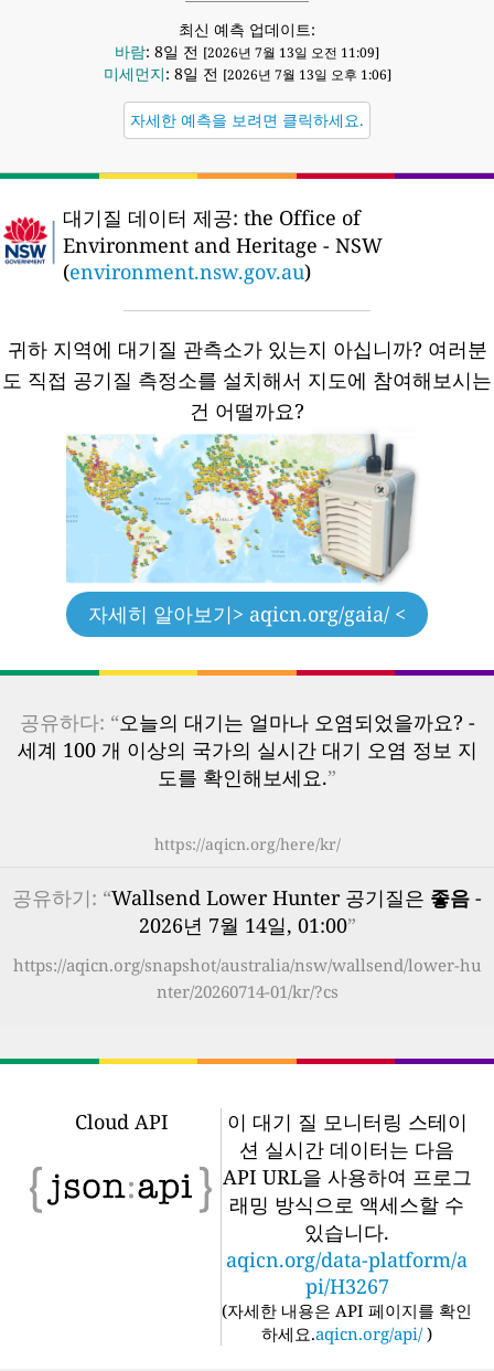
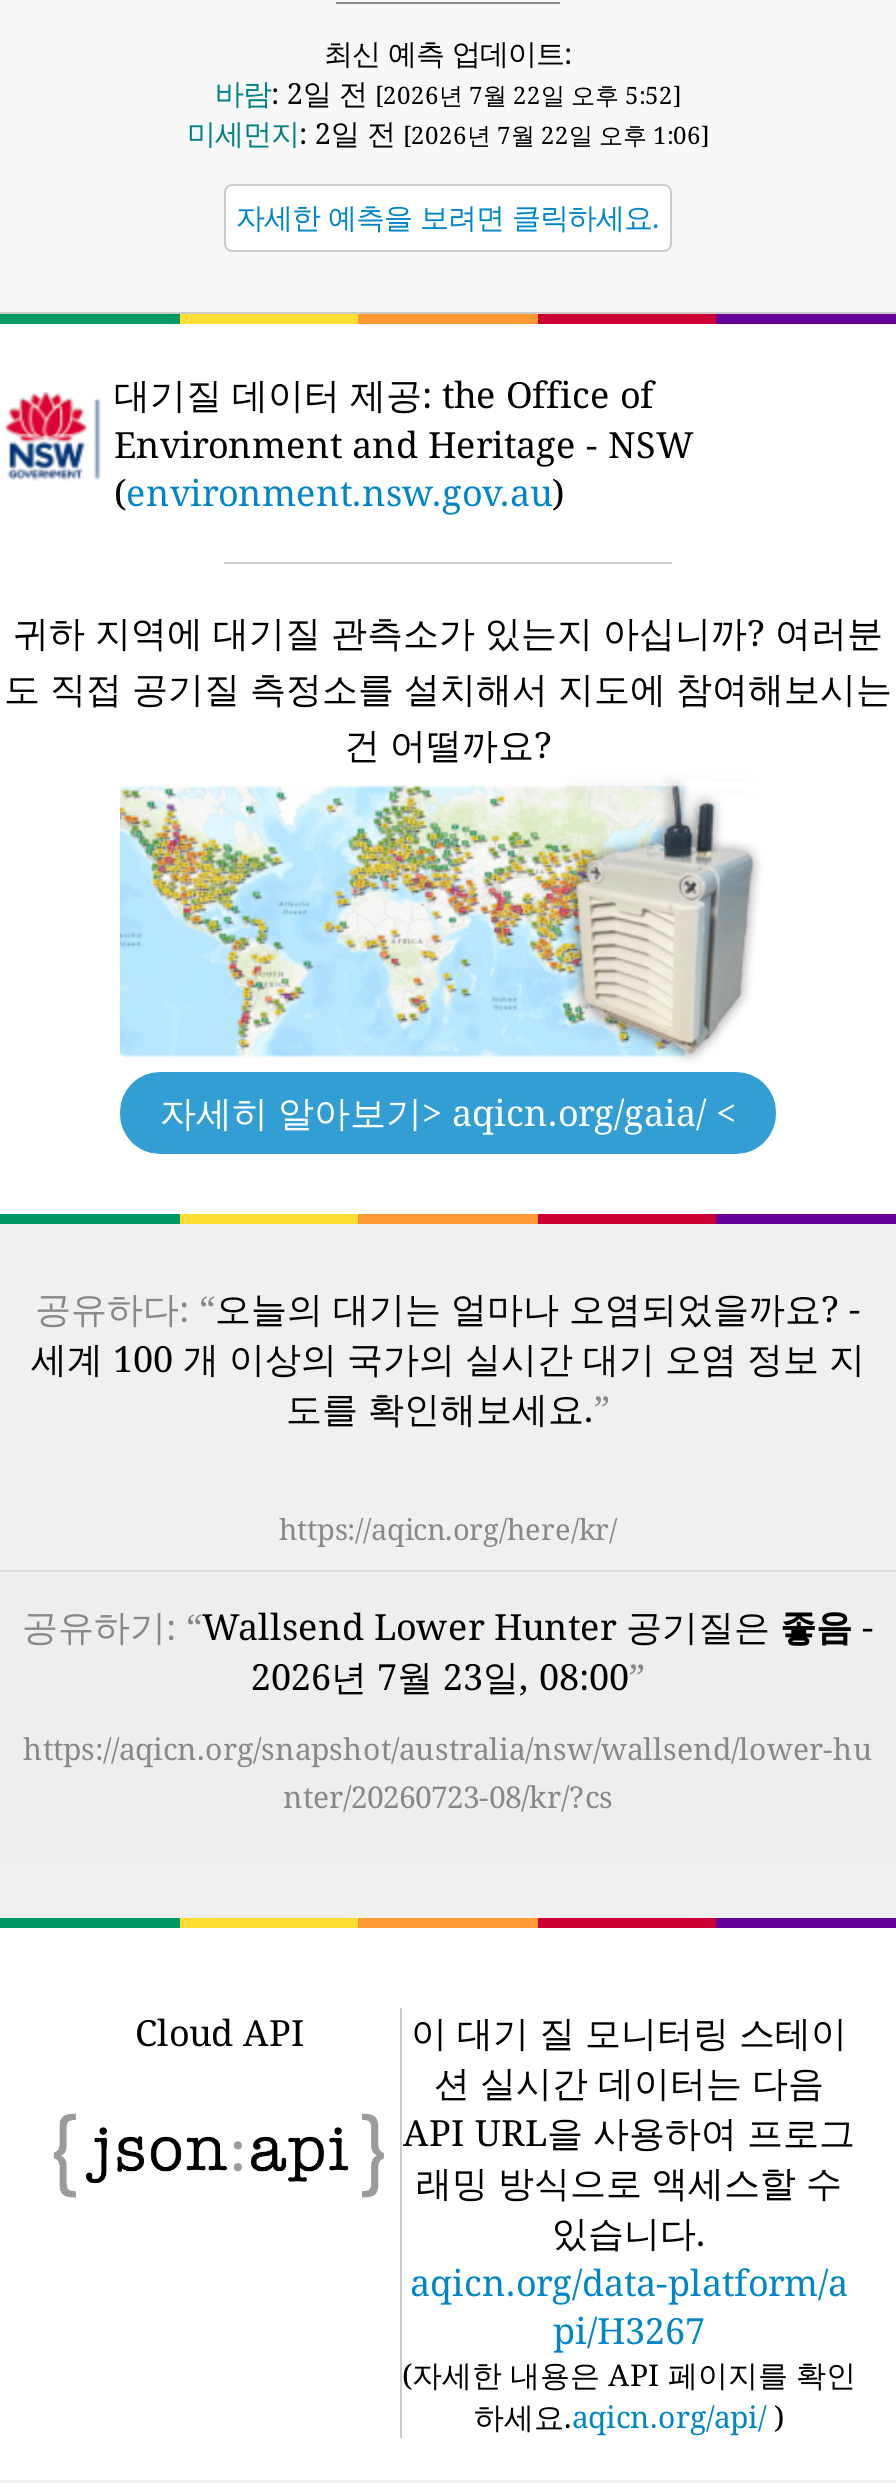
[115,41,379,61] 바람: 8일 전 [2026년 7월 13일 오전 11:09] -> [215,73,681,111] 바람: 2일 전 [2026년 7월 22일 오후 5:52]
[103,63,391,84] 미세먼지: 8일 전 [2026년 7월 13일 오후 1:06] -> [187,113,709,151] 미세먼지: 2일 전 [2026년 7월 22일 오후 1:06]
[138,911,356,938] 2026년 7월 14일, 01:00” -> [251,1651,645,1699] 2026년 7월 23일, 08:00”
[156,980,338,1002] nter/20260714-01/kr/?cs -> [283,1775,613,1815] nter/20260723-08/kr/?cs

